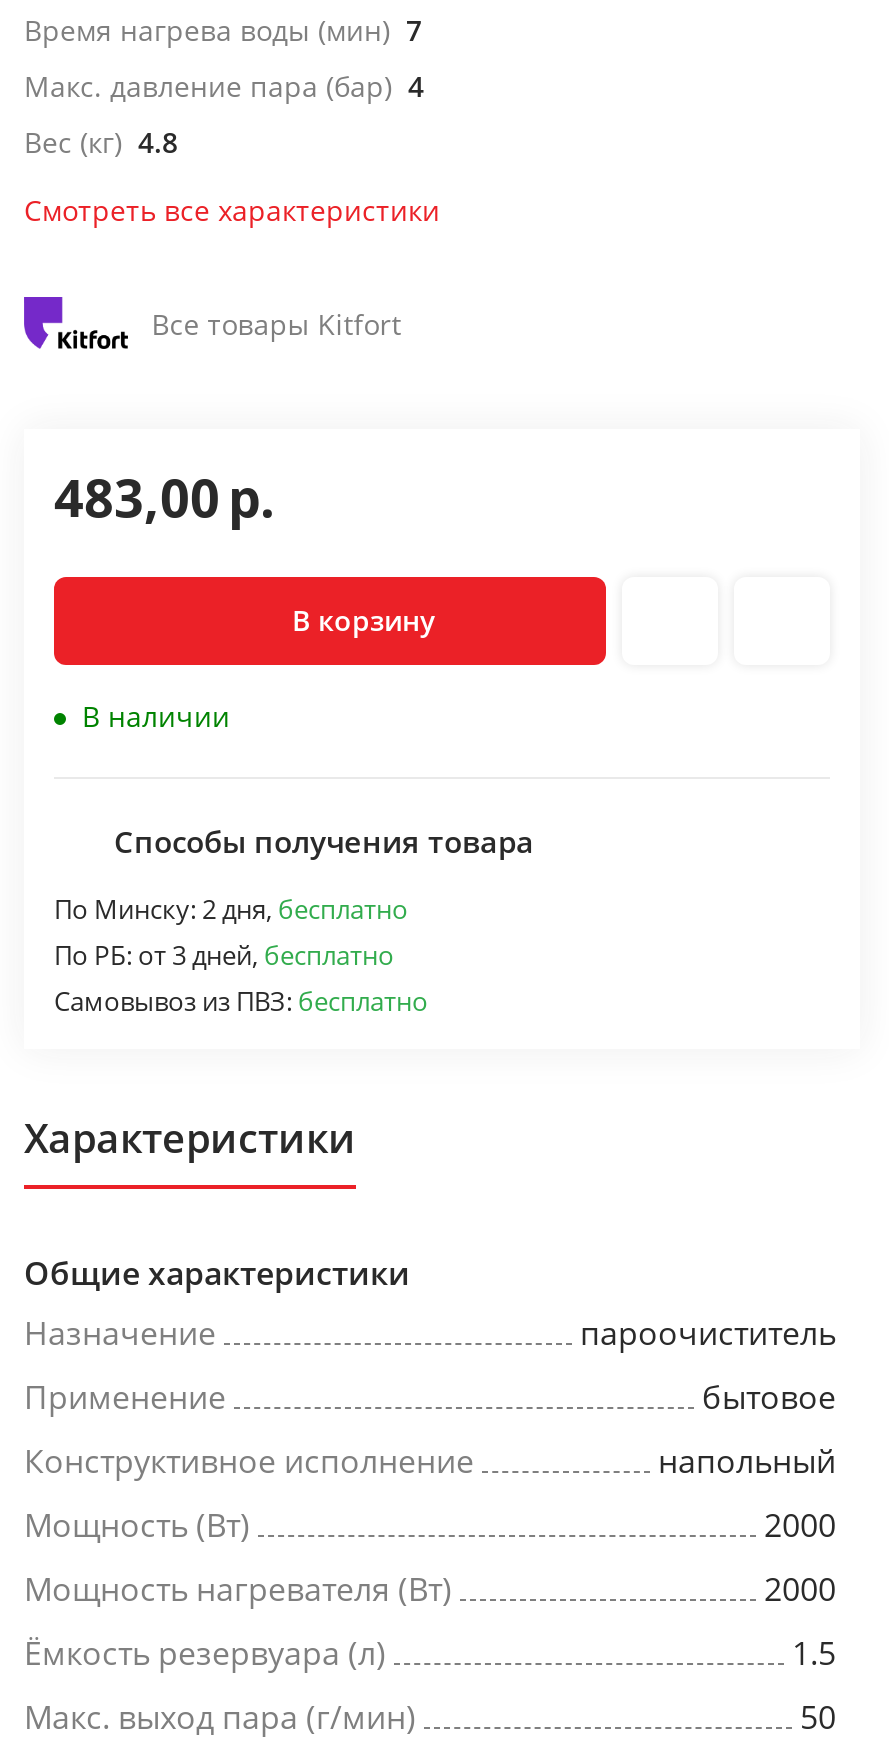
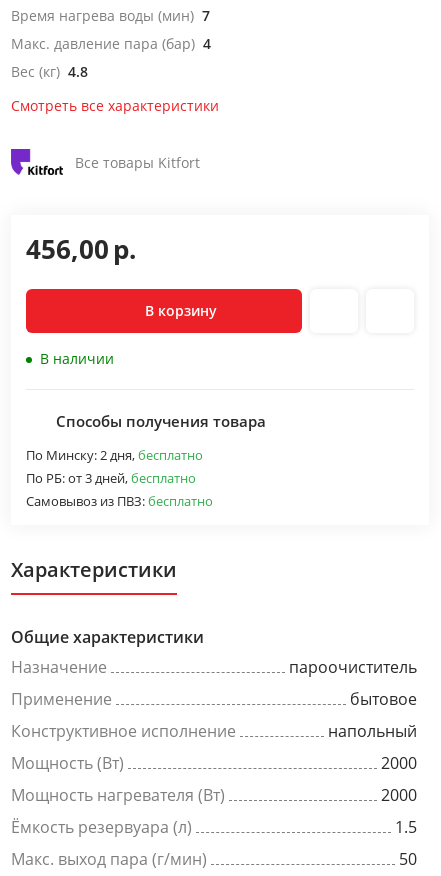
[54,461,274,533] 483,00 р. -> [26,231,136,267] 456,00 р.

